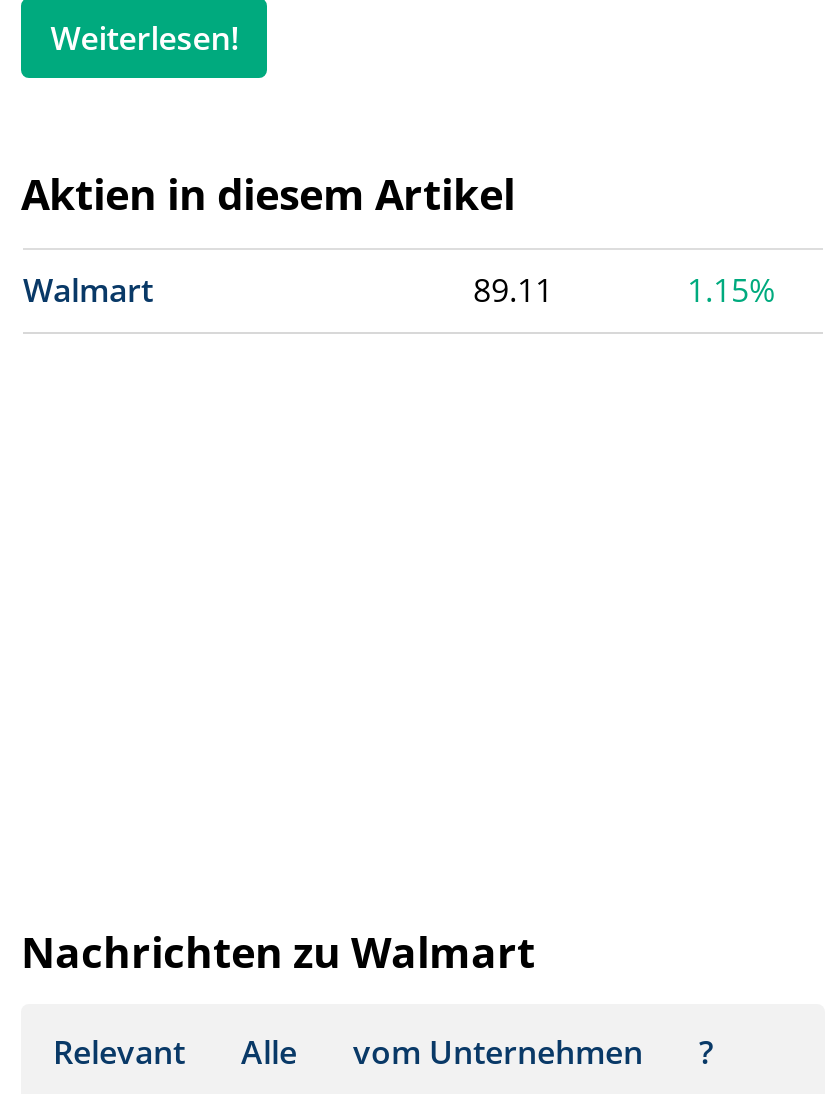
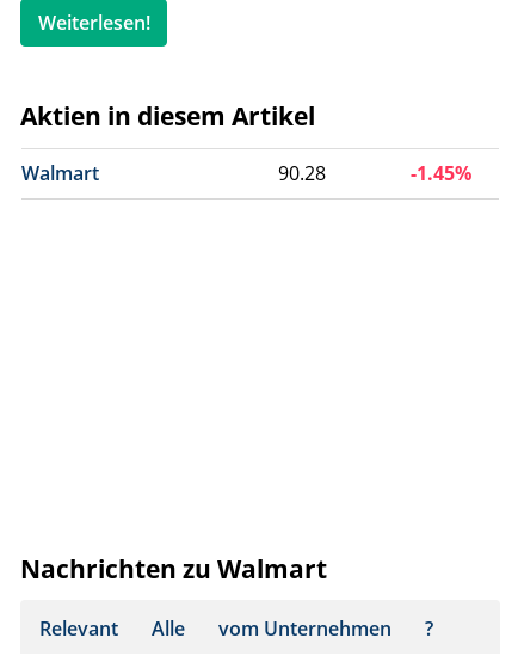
[473,267,553,311] 89.11 -> [278,160,326,186] 90.28
[687,267,775,311] 1.15% -> [411,160,471,186] -1.45%

